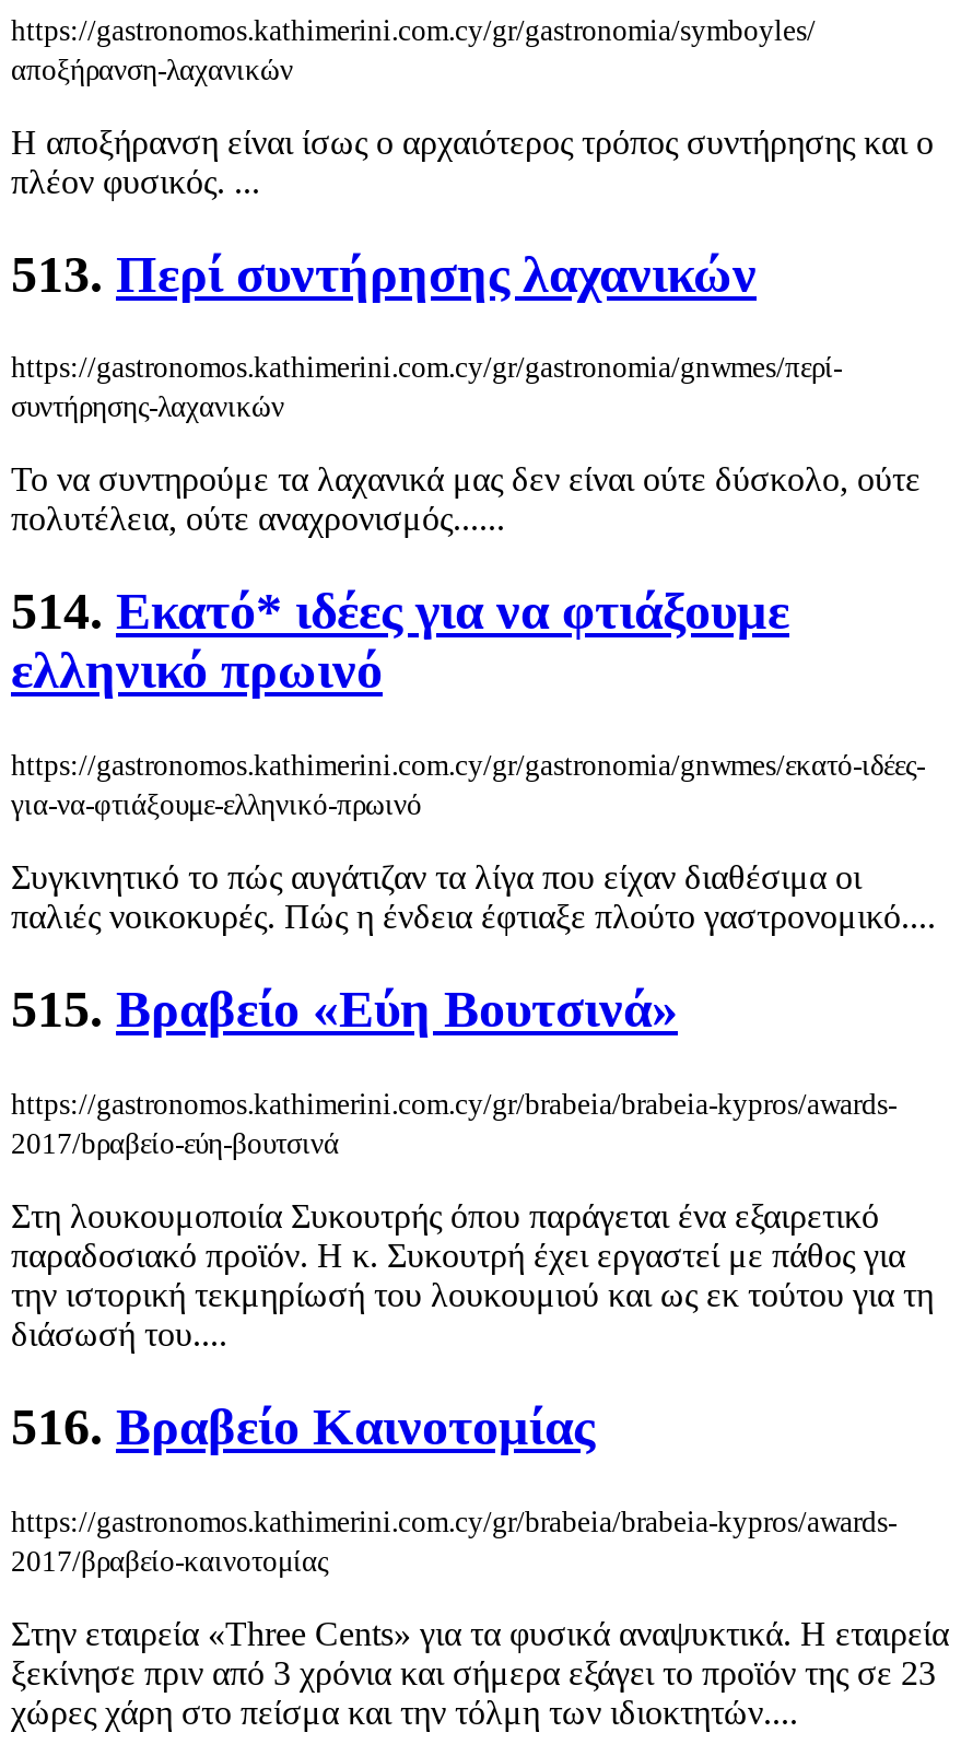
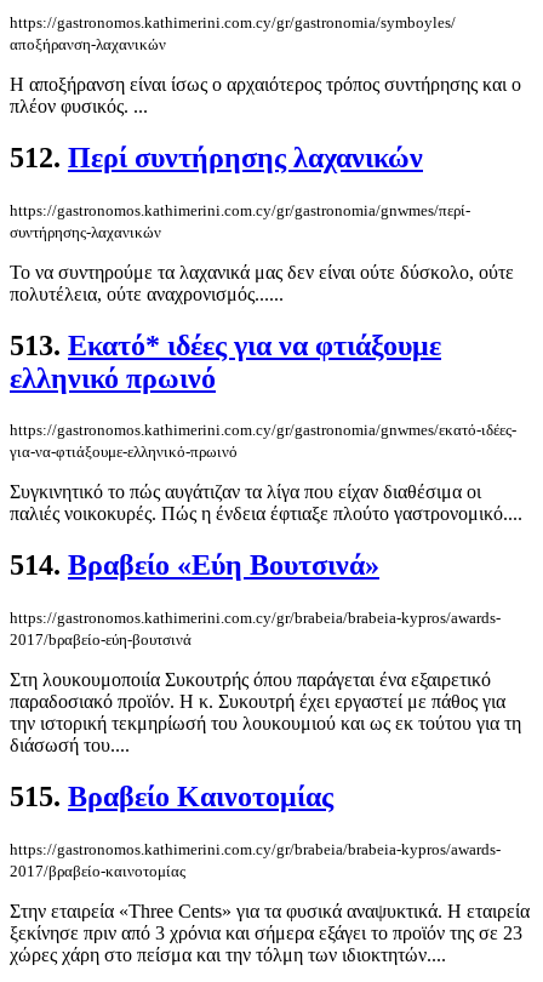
[11,245,757,302] 513. Περί συντήρησης λαχανικών -> [10,141,423,173] 512. Περί συντήρησης λαχανικών
[11,584,789,641] 514. Εκατό* ιδέες για να φτιάξουμε -> [10,329,441,361] 513. Εκατό* ιδέες για να φτιάξουμε
[11,981,678,1038] 515. Bραβείο «Εύη Βουτσινά» -> [10,550,379,581] 514. Bραβείο «Εύη Βουτσινά»
[11,1399,595,1456] 516. Βραβείο Καινοτομίας -> [10,781,333,813] 515. Βραβείο Καινοτομίας

